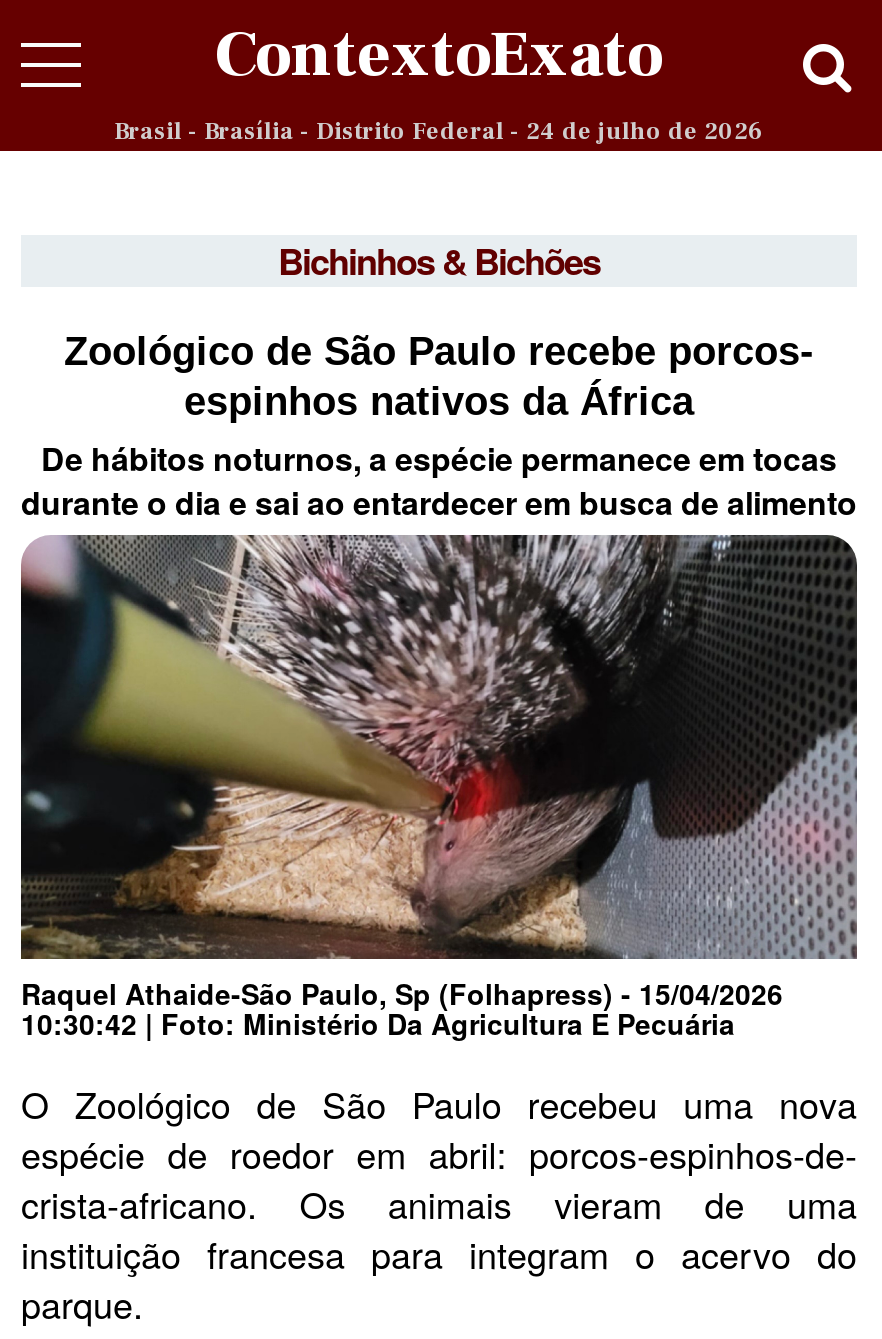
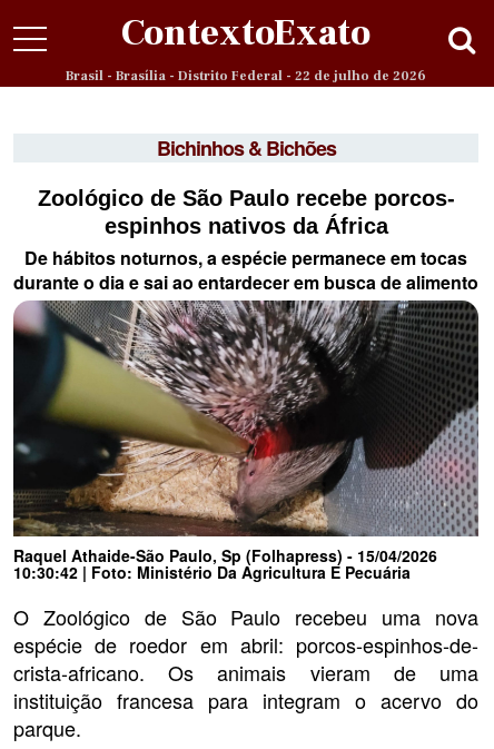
[114,117,764,147] Brasil - Brasília - Distrito Federal - 24 de julho de 2026 -> [66,68,426,85] Brasil - Brasília - Distrito Federal - 22 de julho de 2026

